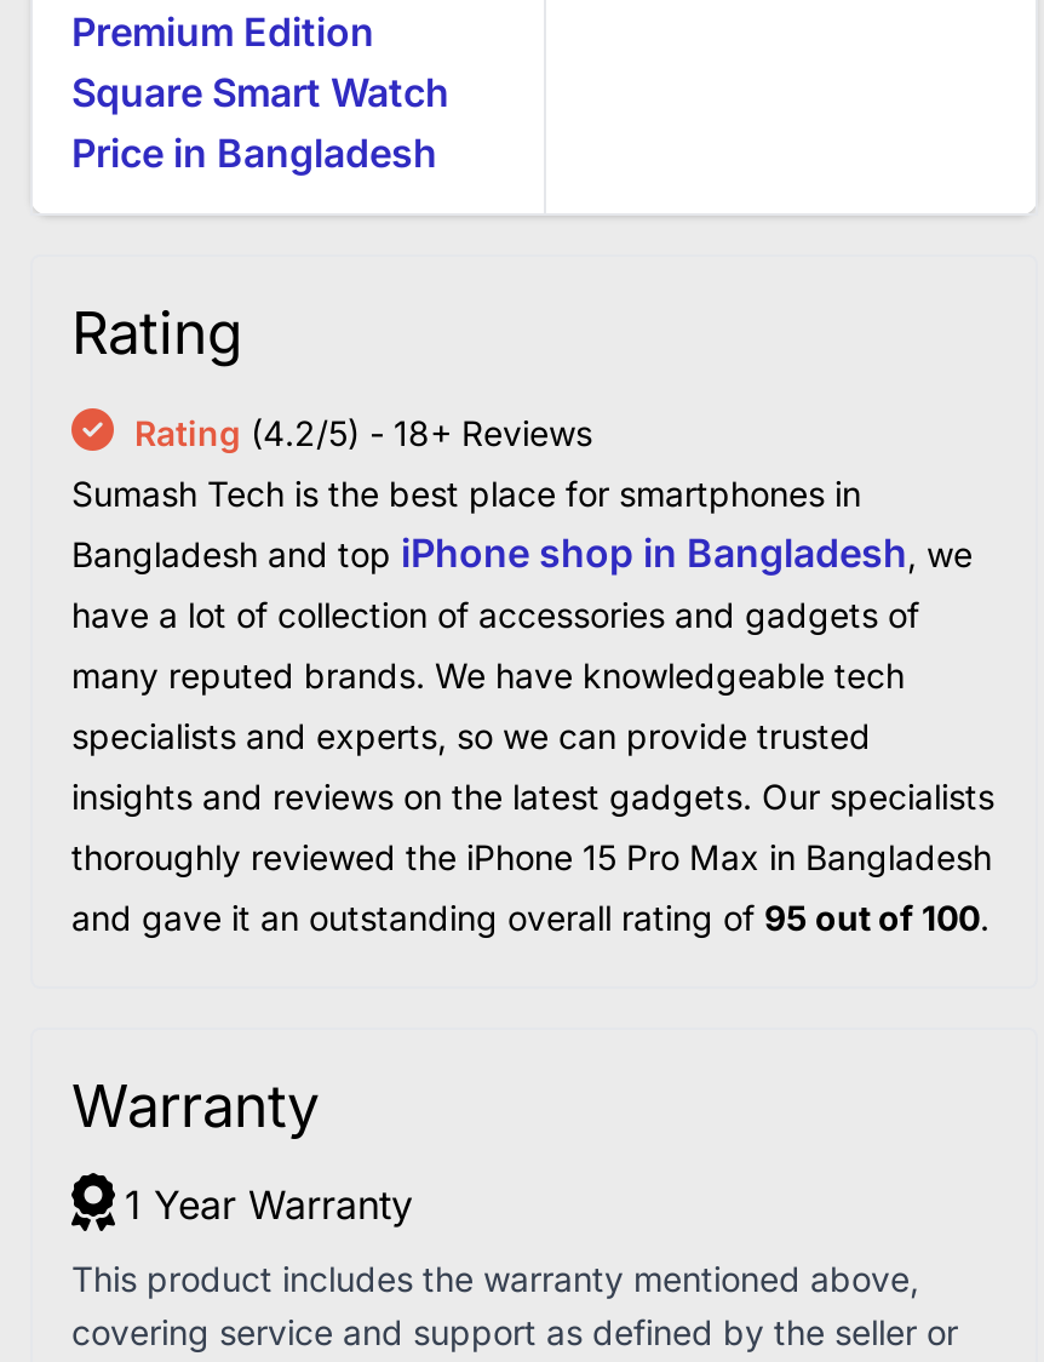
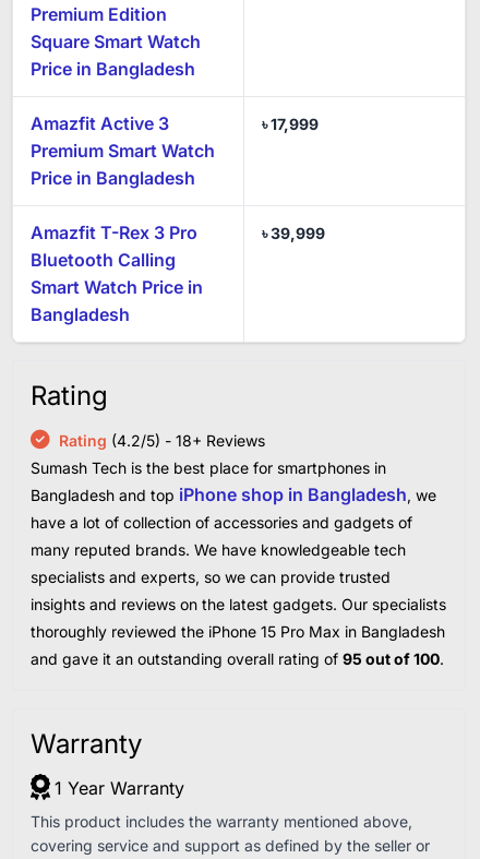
none -> [31,112,215,189] Amazfit Active 3 | Premium Smart Watch | Price in Bangladesh
none -> [31,222,203,325] Amazfit T-Rex 3 Pro | Bluetooth Calling | Smart Watch Price in | Bangladesh
none -> [262,115,319,133] ৳ 17,999
none -> [262,224,325,242] ৳ 39,999

